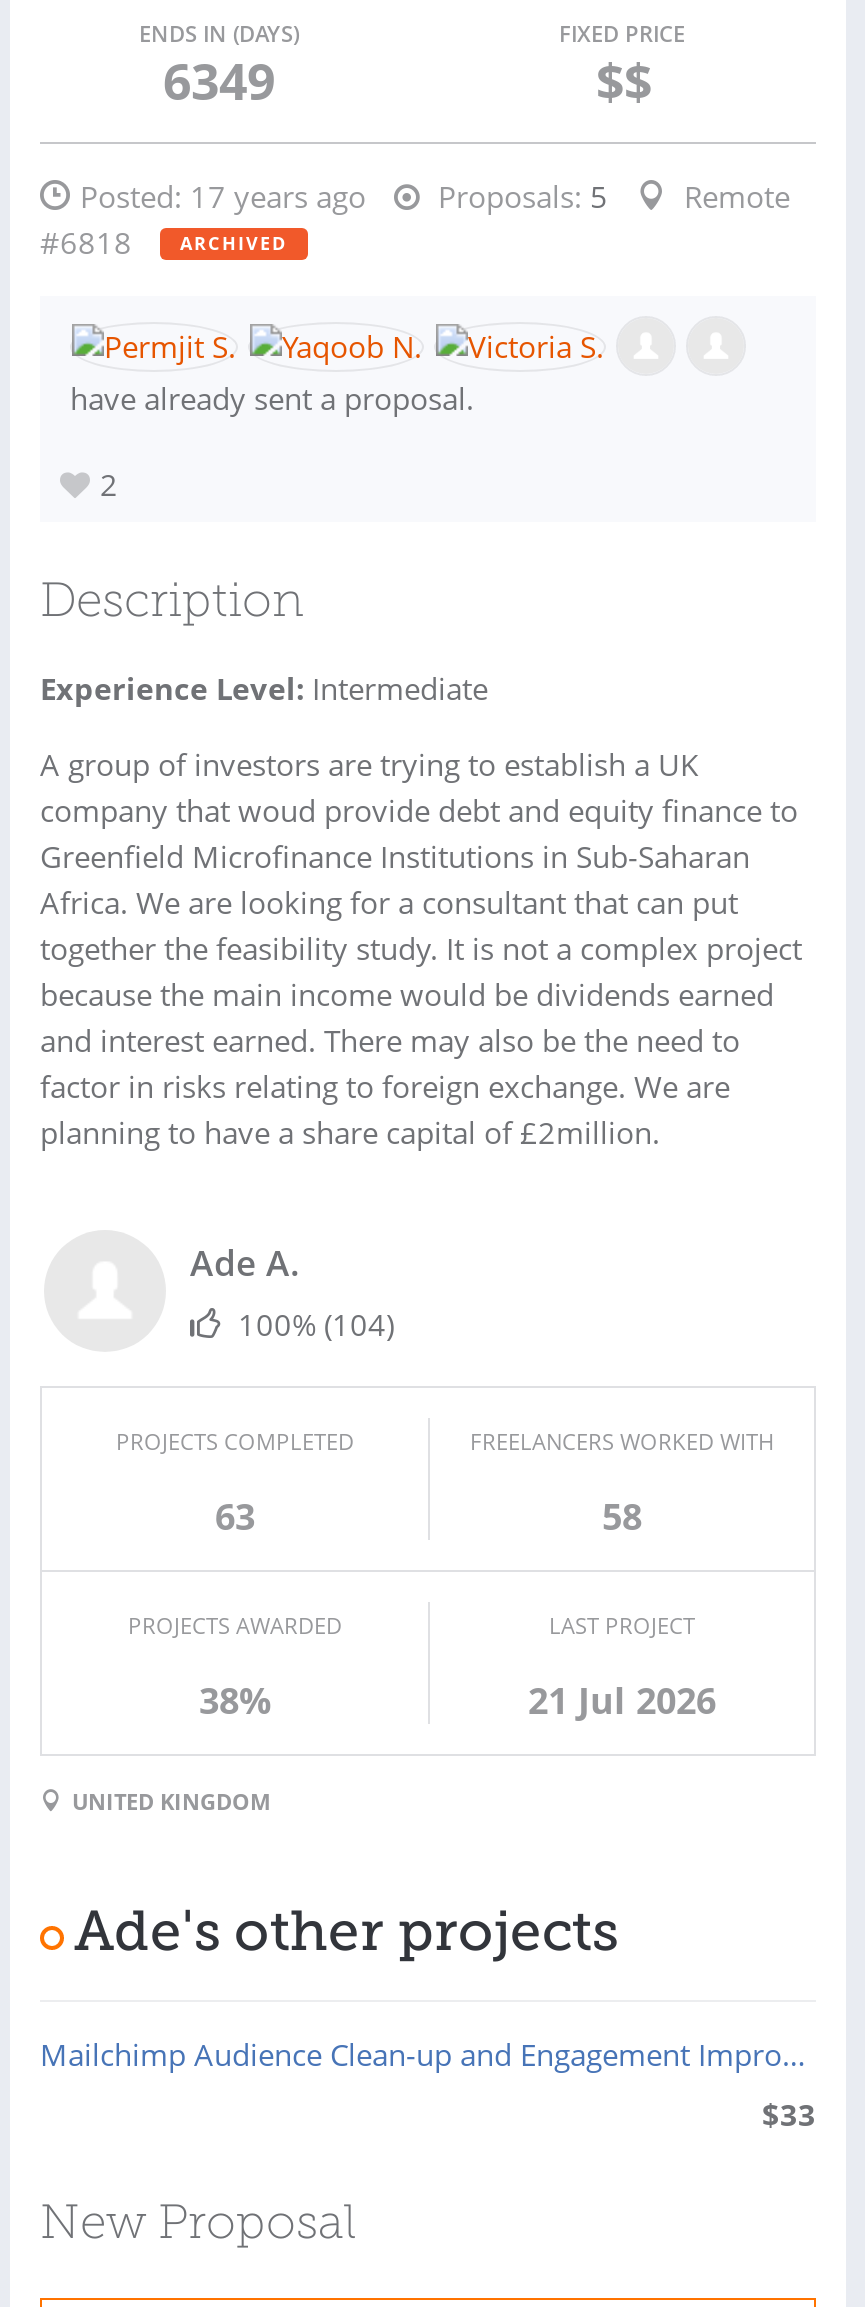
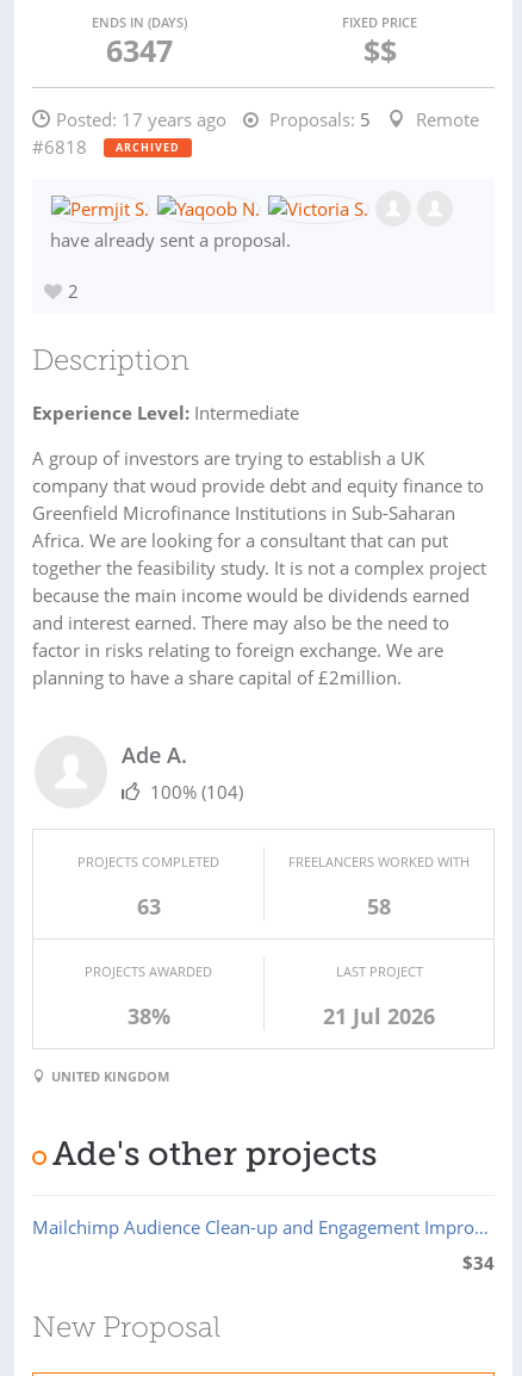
[163,46,275,114] 6349 -> [105,30,172,70] 6347
[762,2095,816,2135] $33 -> [462,1251,495,1275] $34

